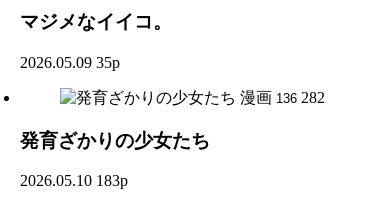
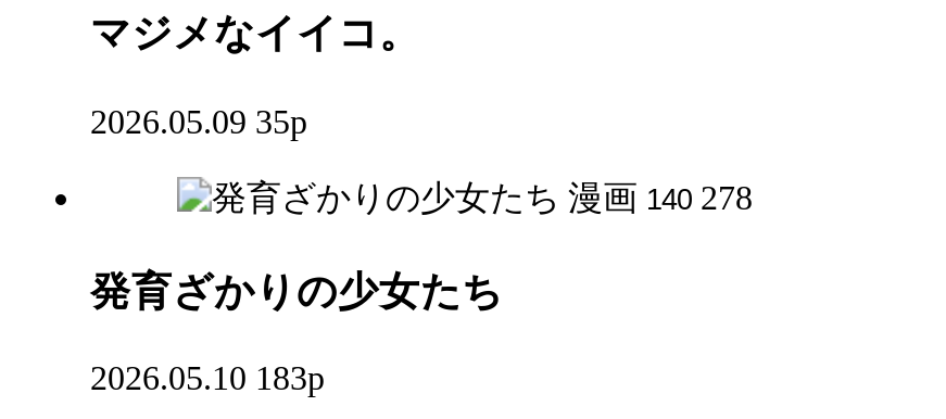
[240,89,325,106] 漫画 136 282 -> [568,179,753,216] 漫画 140 278

